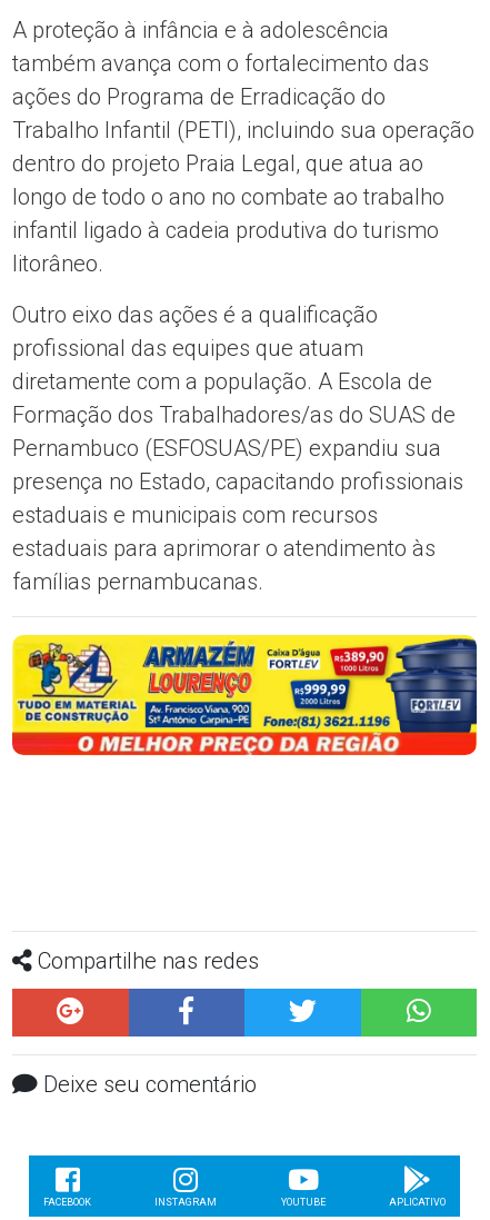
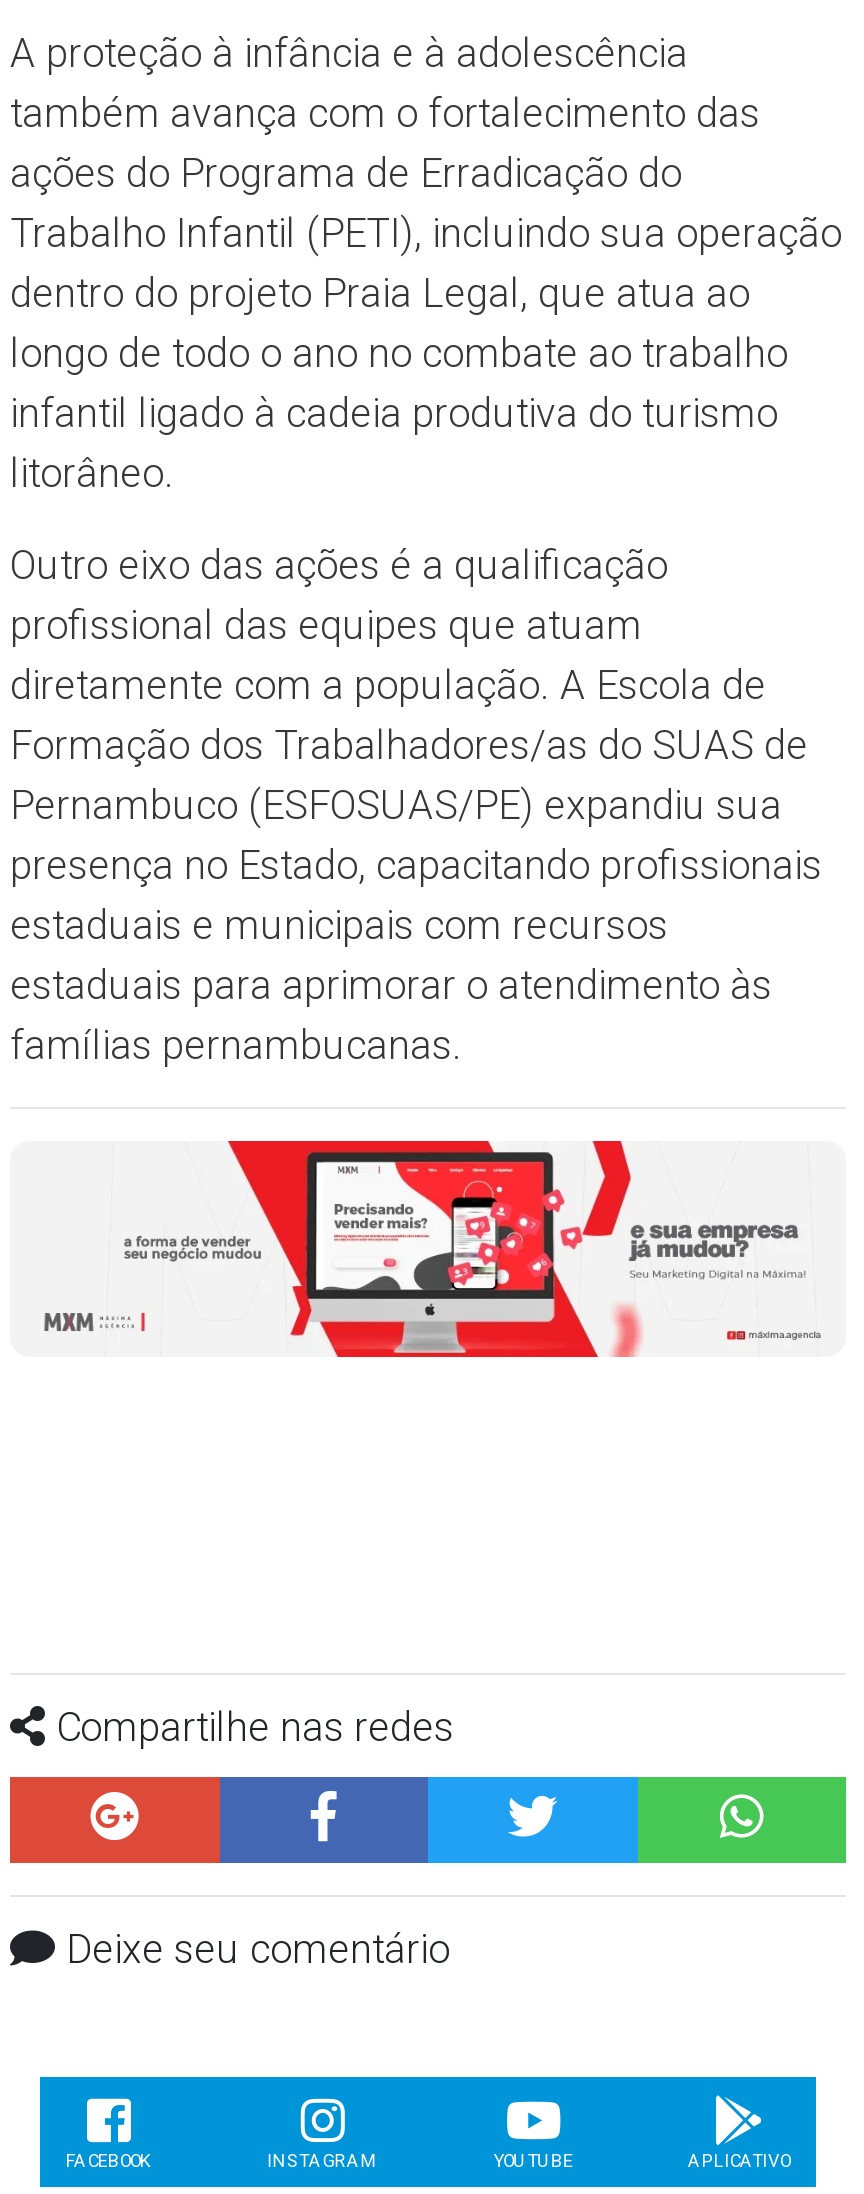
[11,634,478,756] [image] -> [10,1139,846,1357] [image]

